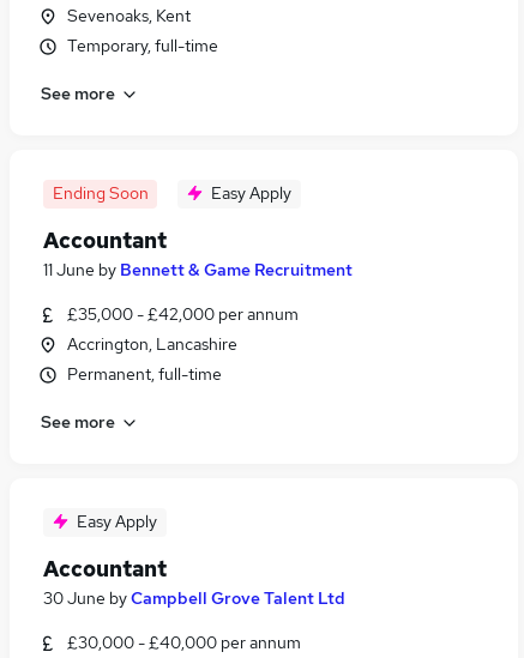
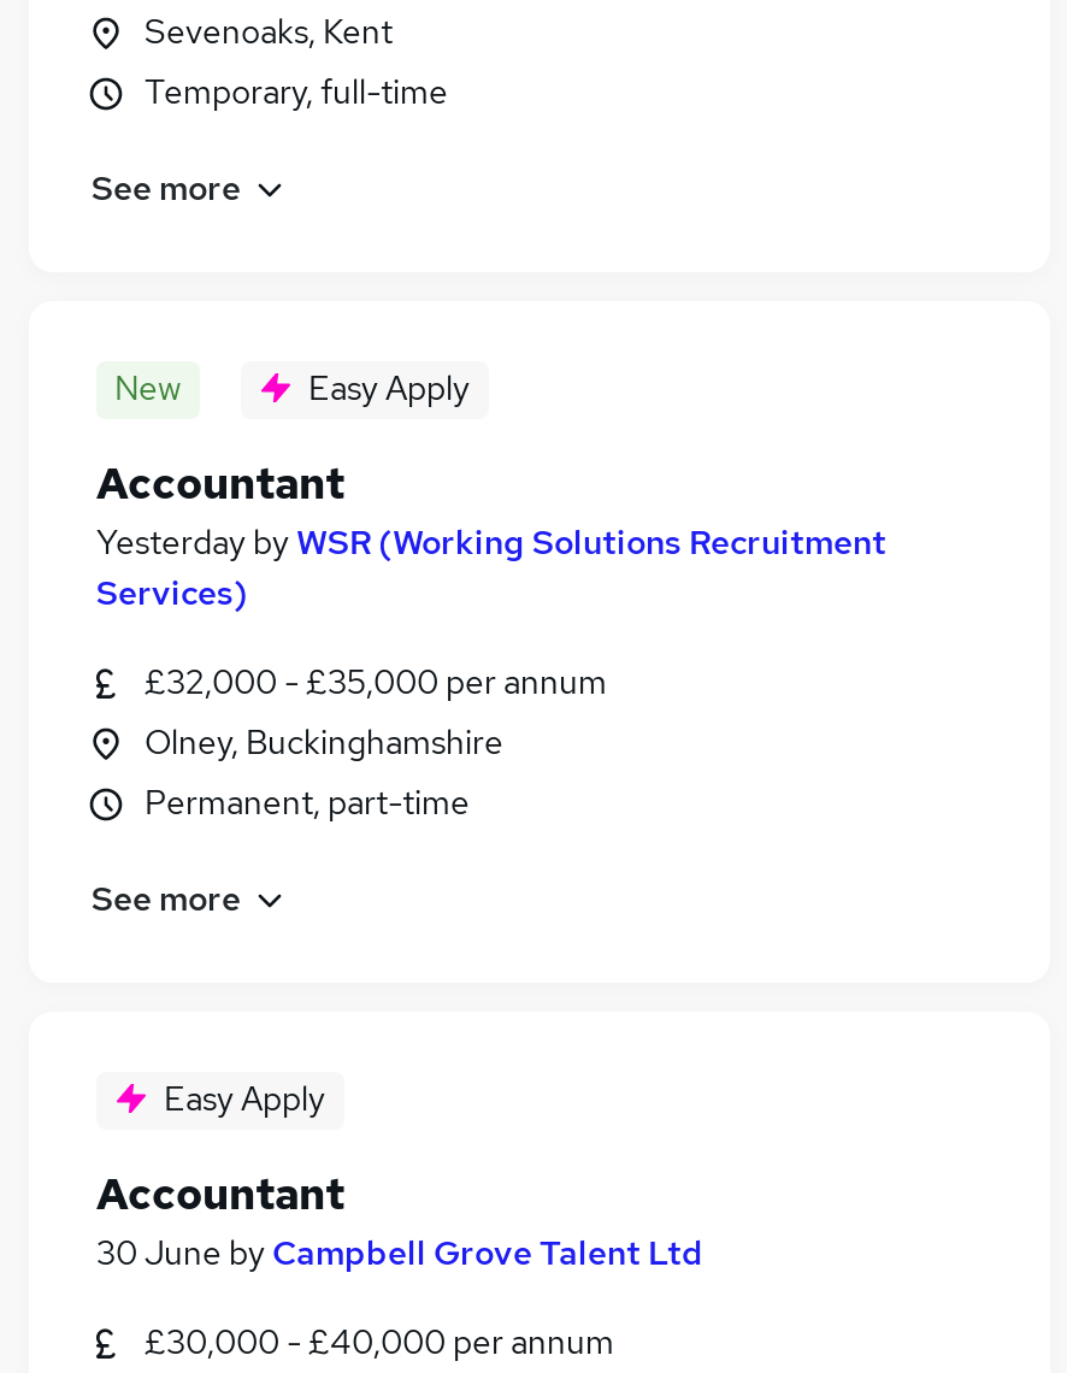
[52,182,148,204] Ending Soon -> [114,366,182,409] New
[43,259,353,280] 11 June by Bennett & Game Recruitment -> [96,520,886,614] Yesterday by WSR (Working Solutions Recruitment | Services)
[67,303,299,385] £35,000 - £42,000 per annum | Accrington, Lancashire | Permanent, full-time -> [145,660,607,824] £32,000 - £35,000 per annum | Olney, Buckinghamshire | Permanent, part-time

